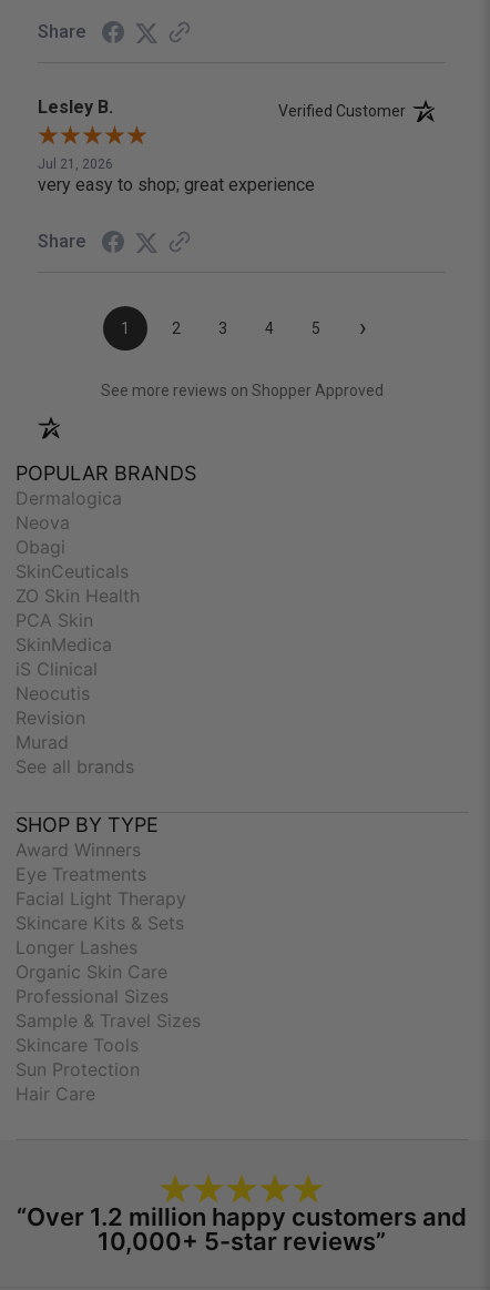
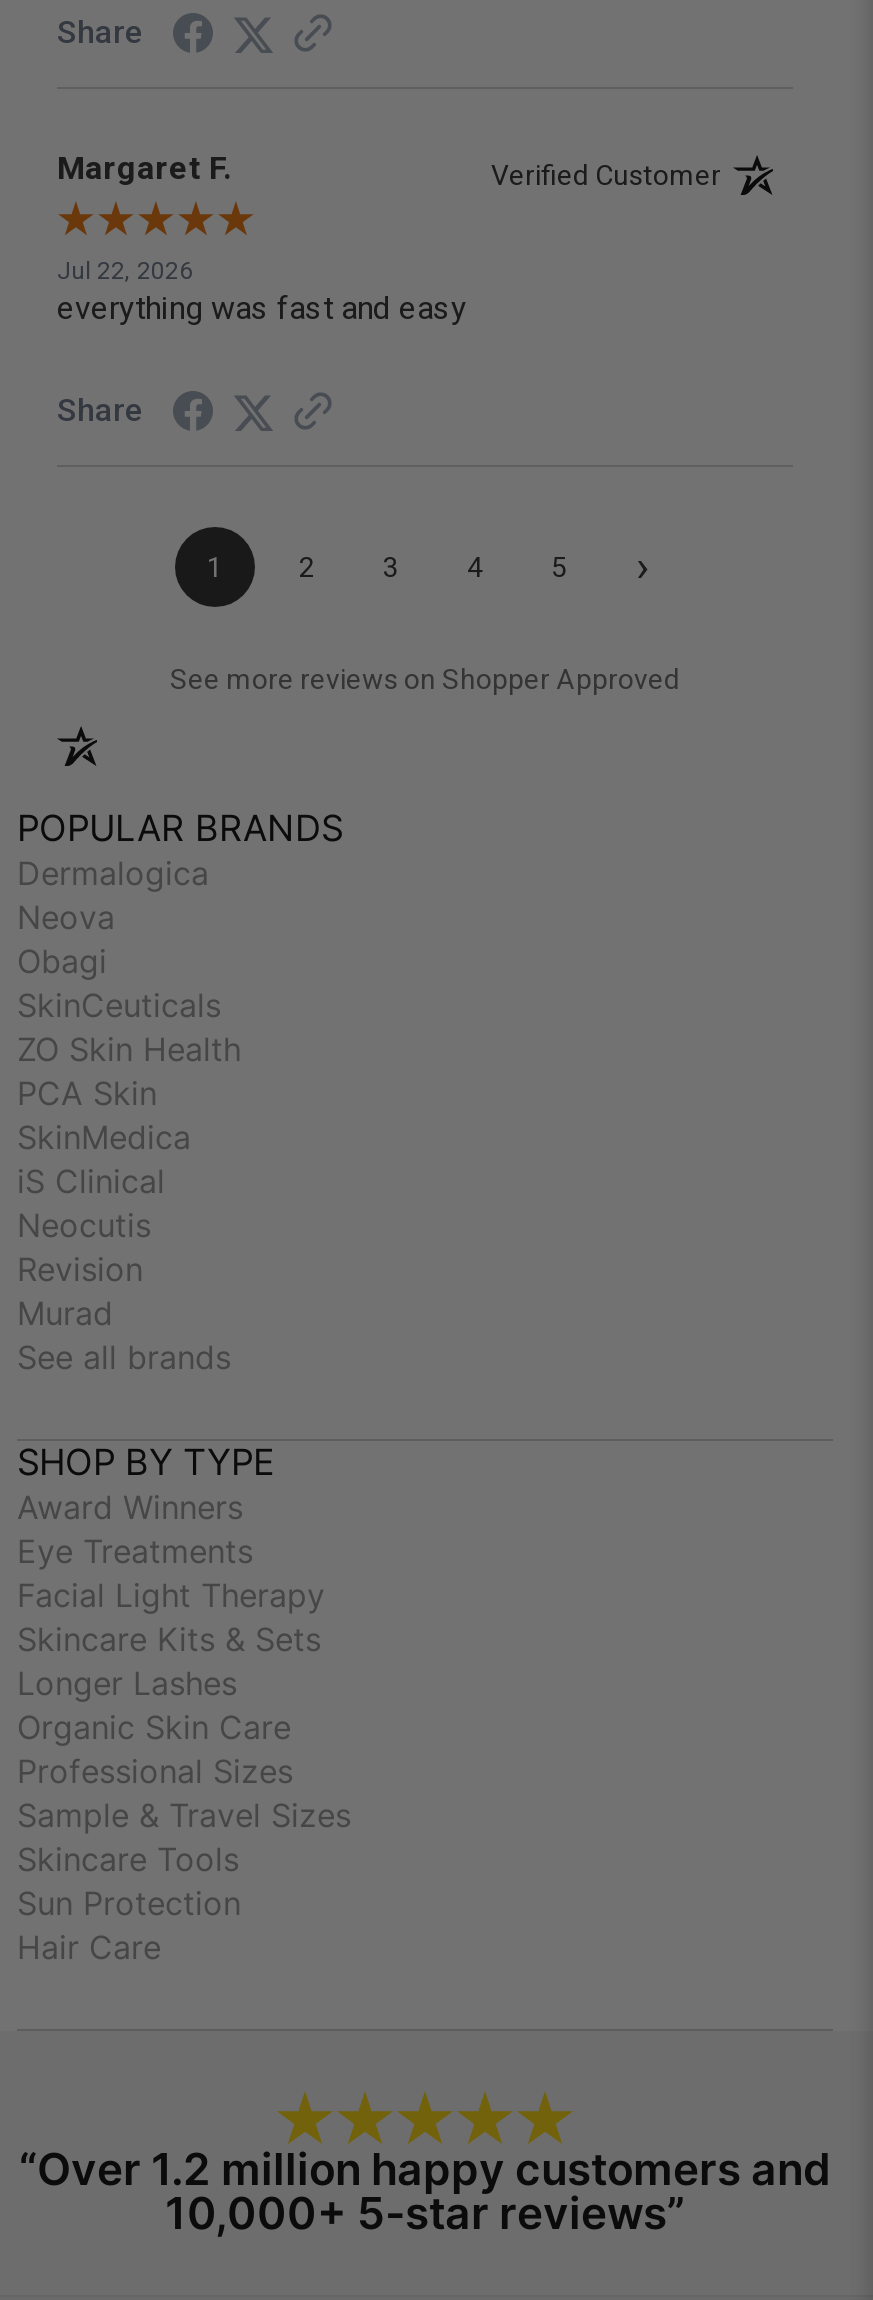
[38,97,113,118] Lesley B. -> [57,149,231,187] Margaret F.
[38,157,315,195] Jul 21, 2026 | very easy to shop; great experience -> [57,257,467,327] Jul 22, 2026 | everything was fast and easy

